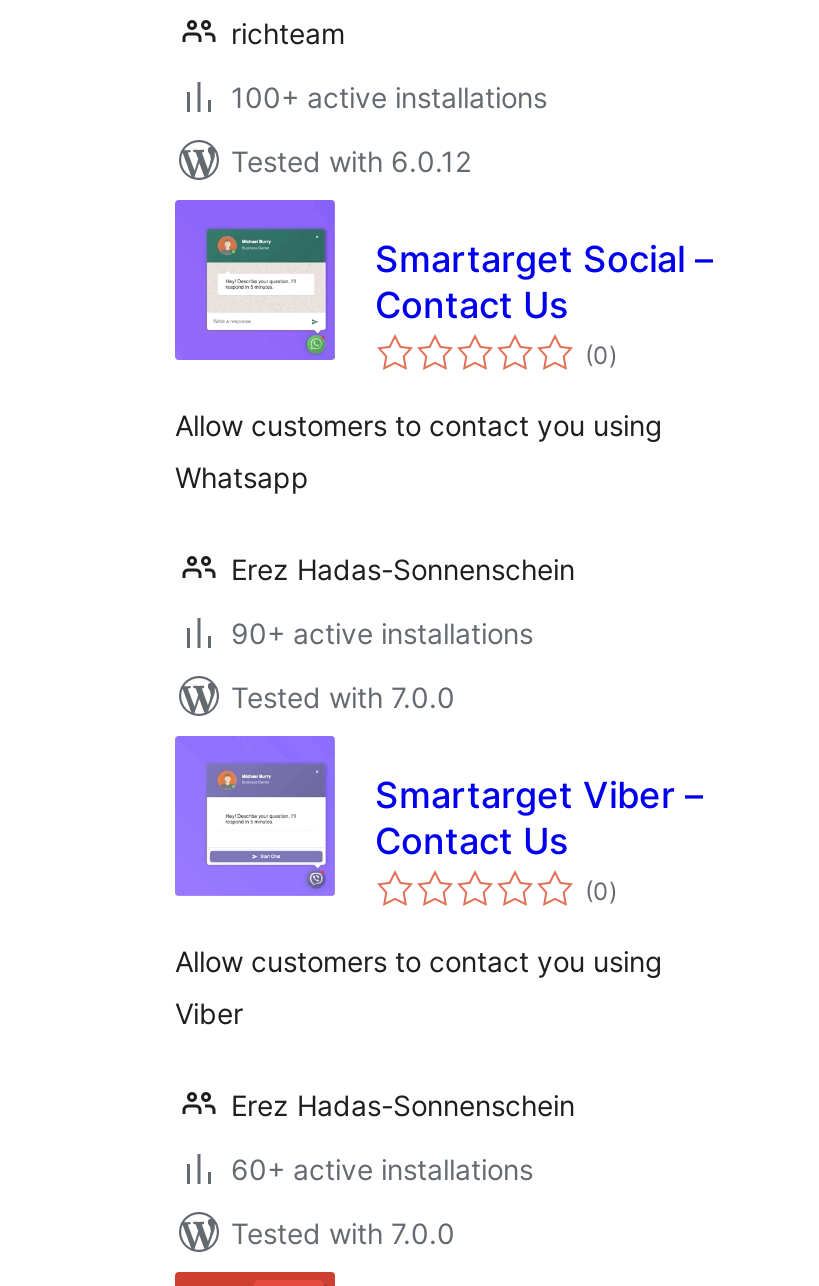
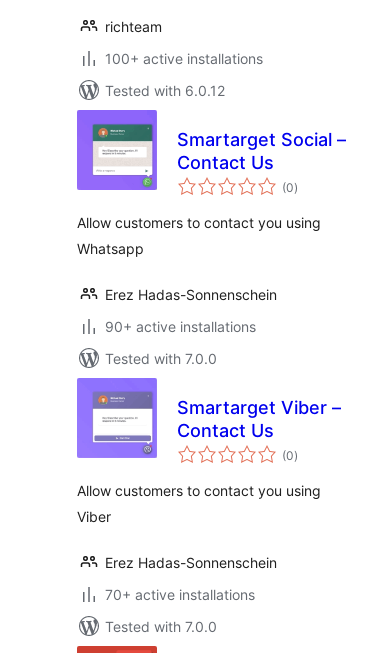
[231,1152,533,1186] 60+ active installations -> [105,586,255,603] 70+ active installations

